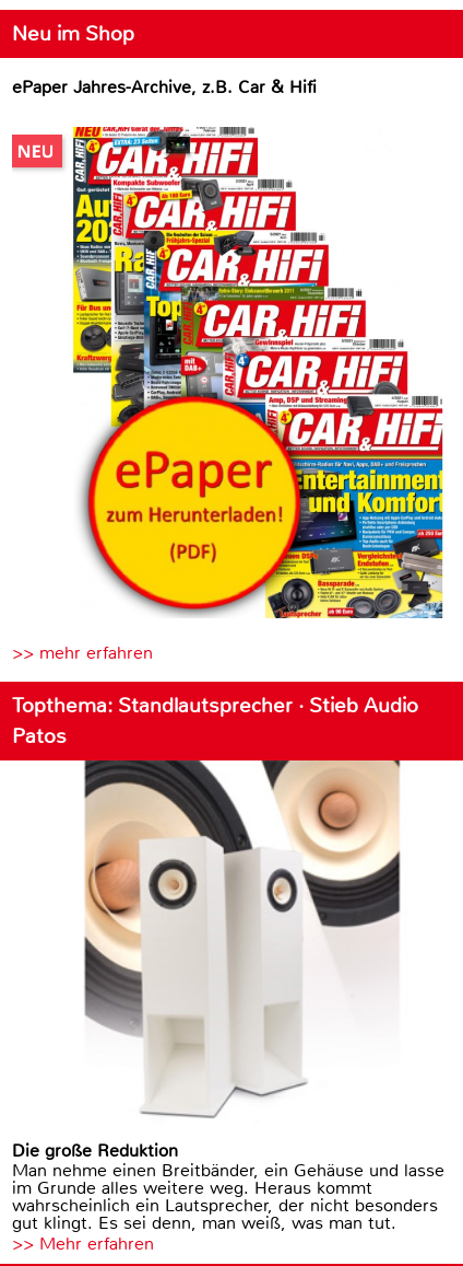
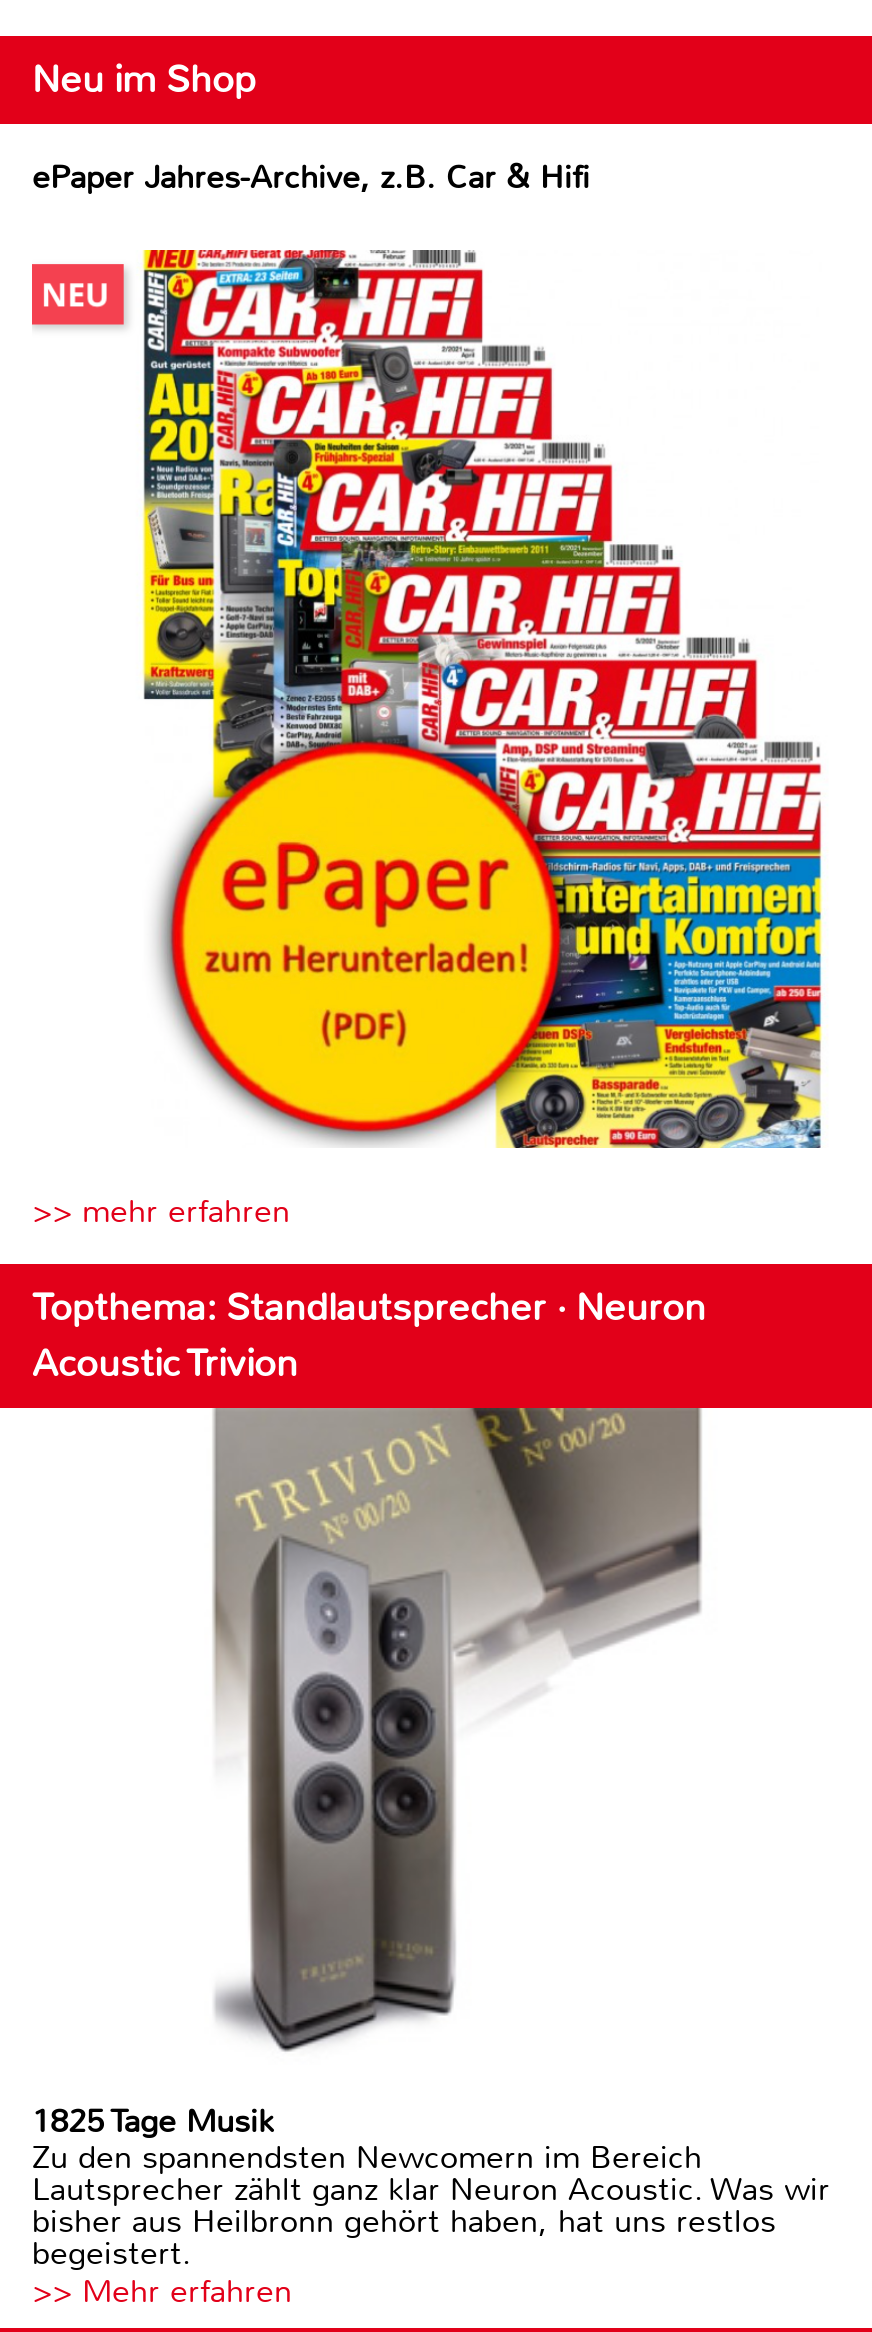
[12,692,418,750] Topthema: Standlautsprecher · Stieb Audio | Patos -> [32,1282,706,1388] Topthema: Standlautsprecher · Neuron | Acoustic Trivion
[12,759,444,1234] [image] | Die große Reduktion | Man nehme einen Breitbänder, ein Gehäuse und lasse | im Grunde alles weitere weg. Heraus kommt | wahrscheinlich ein Lautsprecher, der nicht besonders | gut klingt. Es sei denn, man weiß, was man tut. -> [32,1406,830,2274] [image] | 1825 Tage Musik | Zu den spannendsten Newcomern im Bereich | Lautsprecher zählt ganz klar Neuron Acoustic. Was wir | bisher aus Heilbronn gehört haben, hat uns restlos | begeistert.

